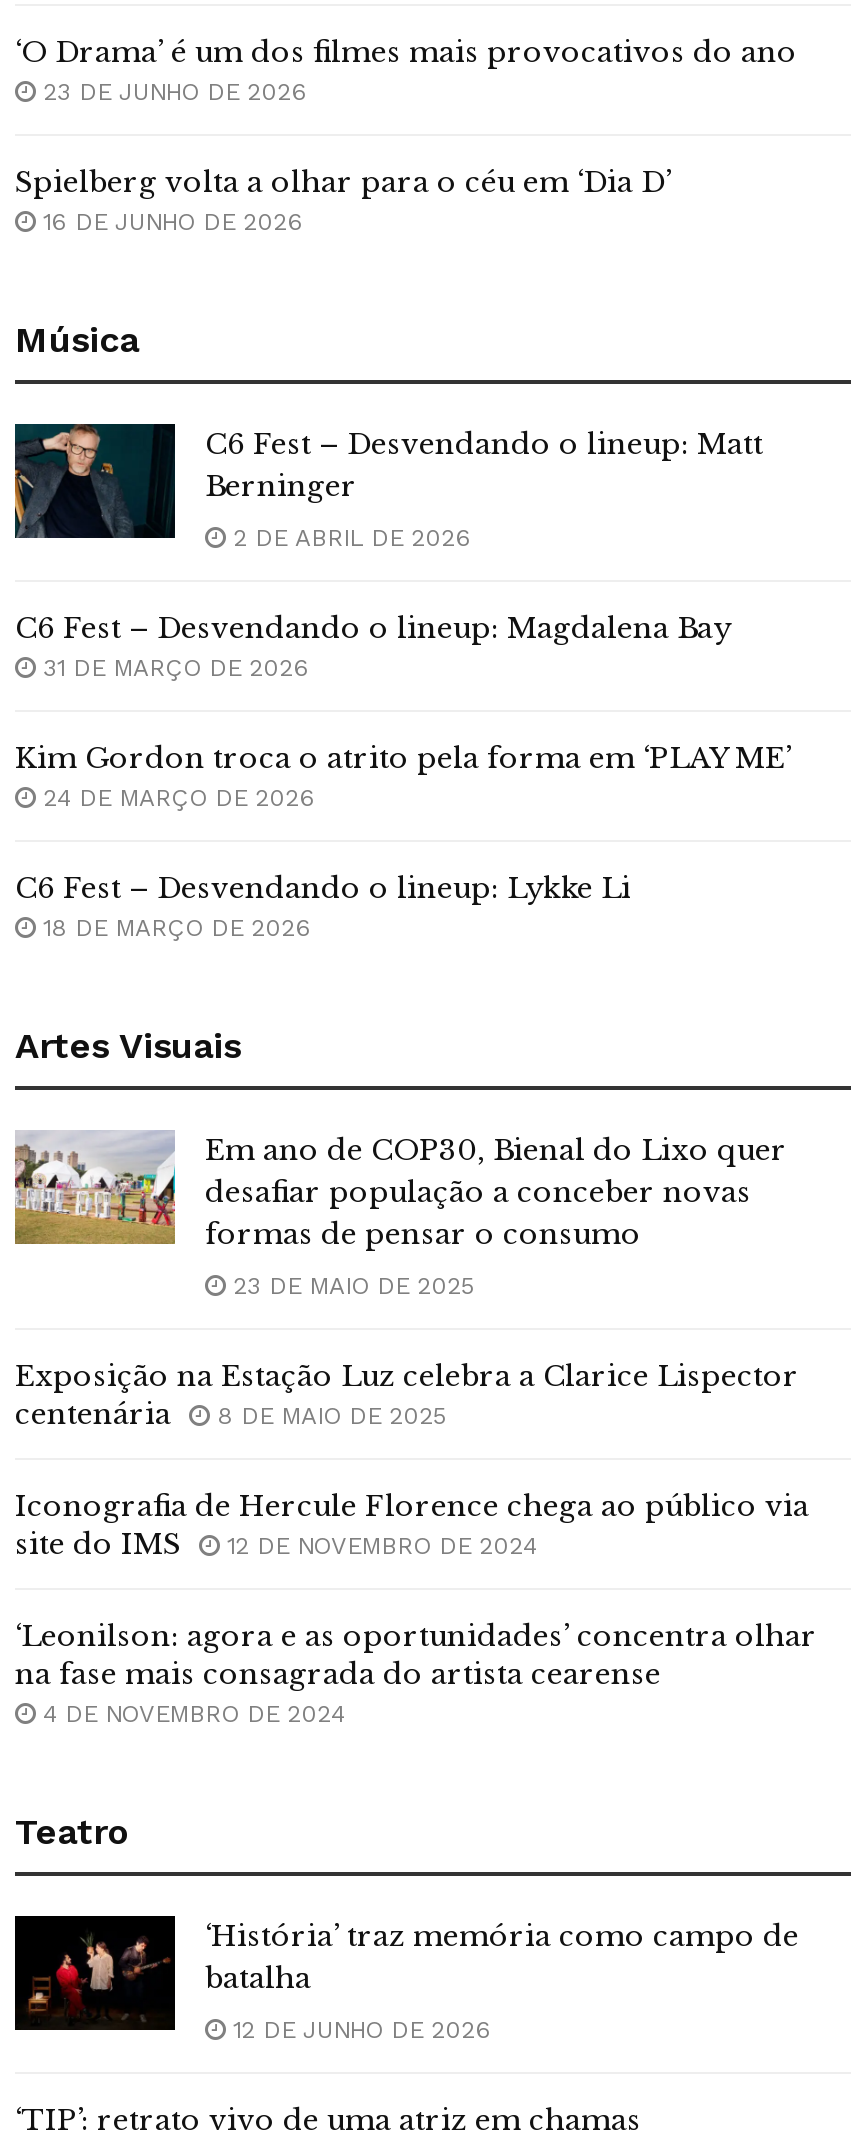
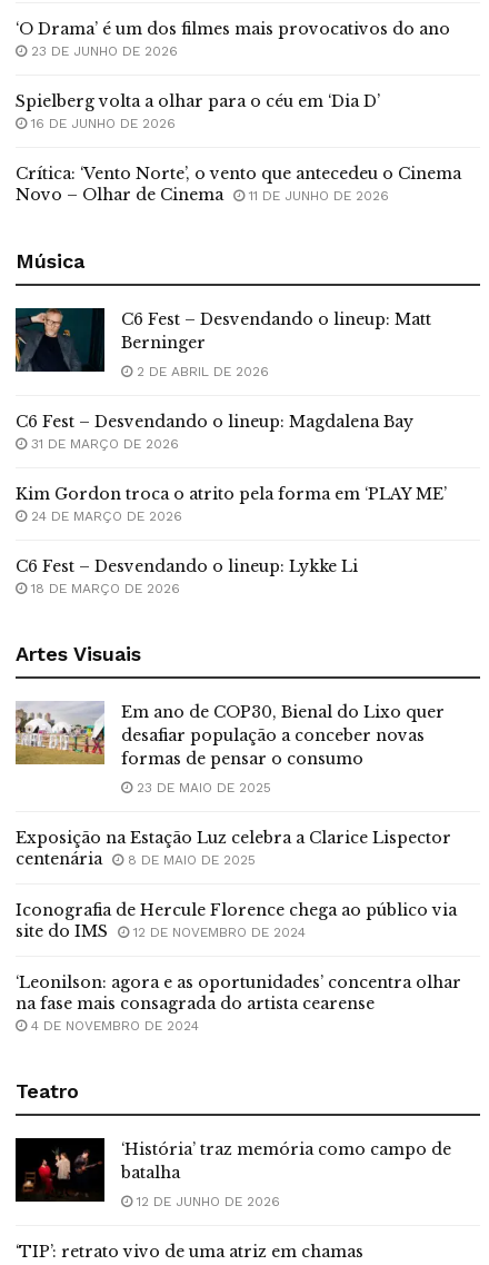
none -> [16,163,461,204] Crítica: ‘Vento Norte’, o vento que antecedeu o Cinema | Novo – Olhar de Cinema | 11 DE JUNHO DE 2026

